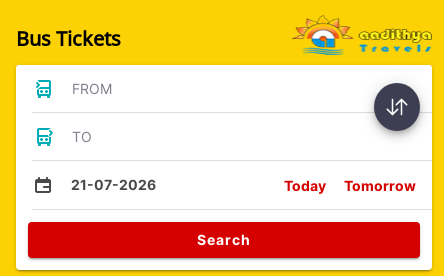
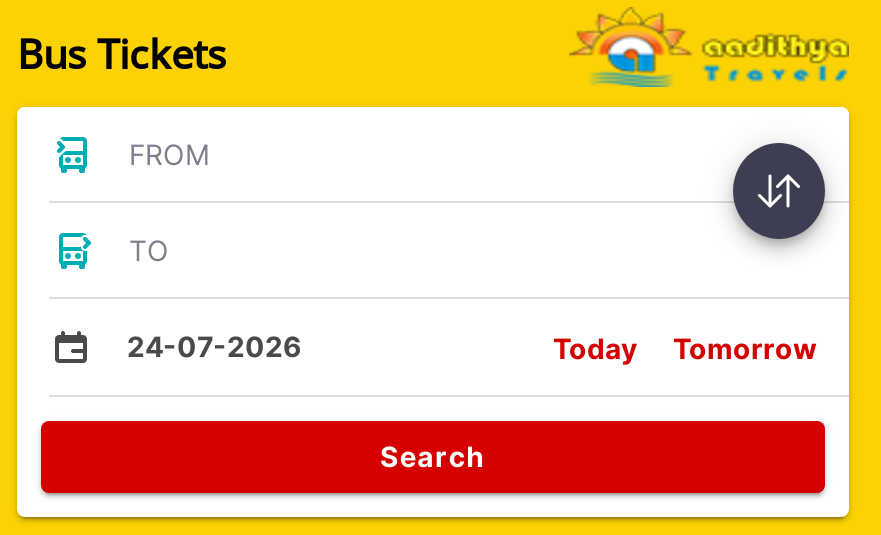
[71,176,156,193] 21-07-2026 -> [127,329,301,363] 24-07-2026

